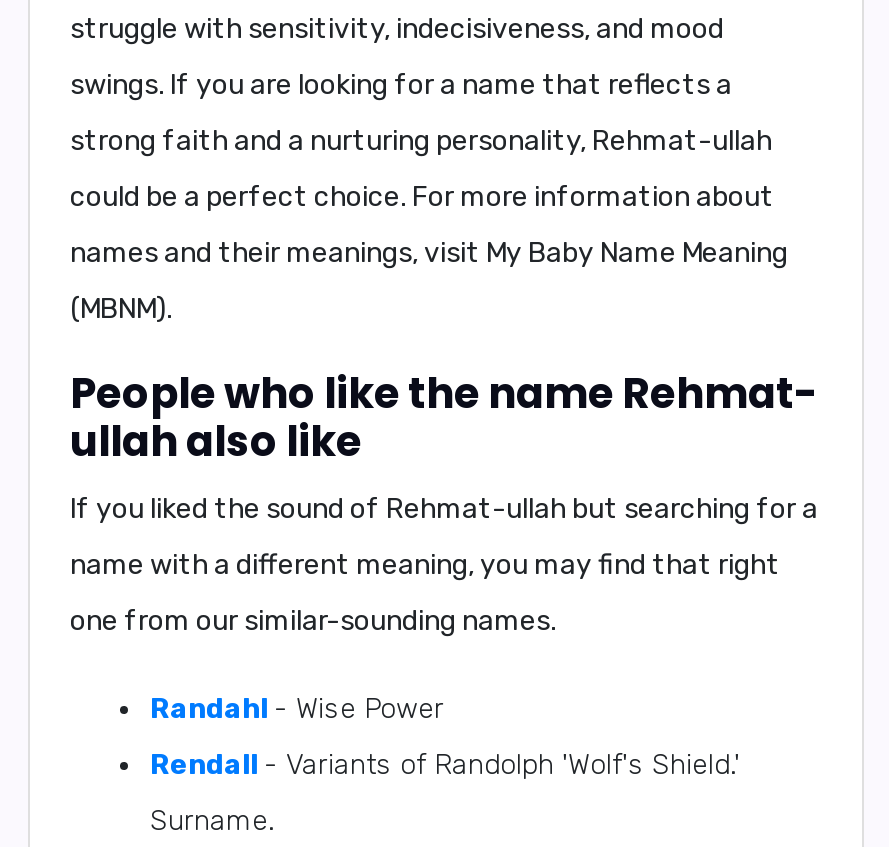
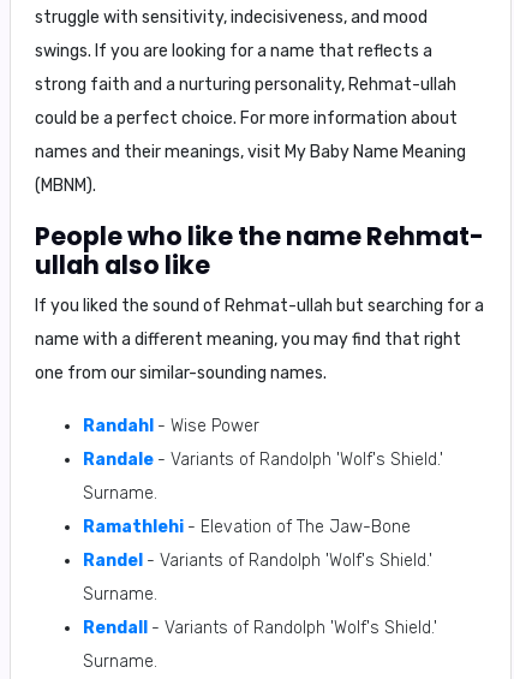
none -> [83,449,443,604] Randale - Variants of Randolph 'Wolf's Shield.' | Surname. | Ramathlehi - Elevation of The Jaw-Bone | Randel - Variants of Randolph 'Wolf's Shield.' | Surname.

